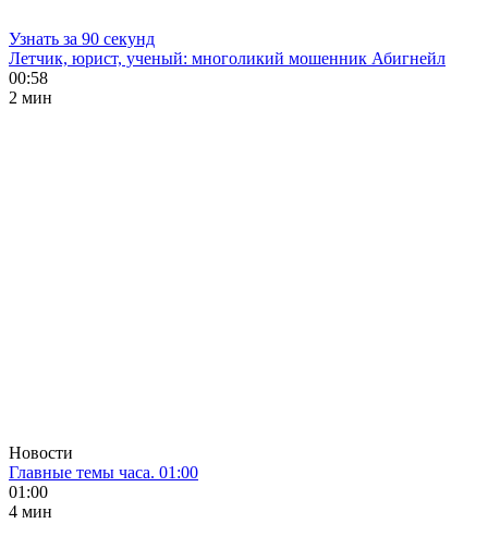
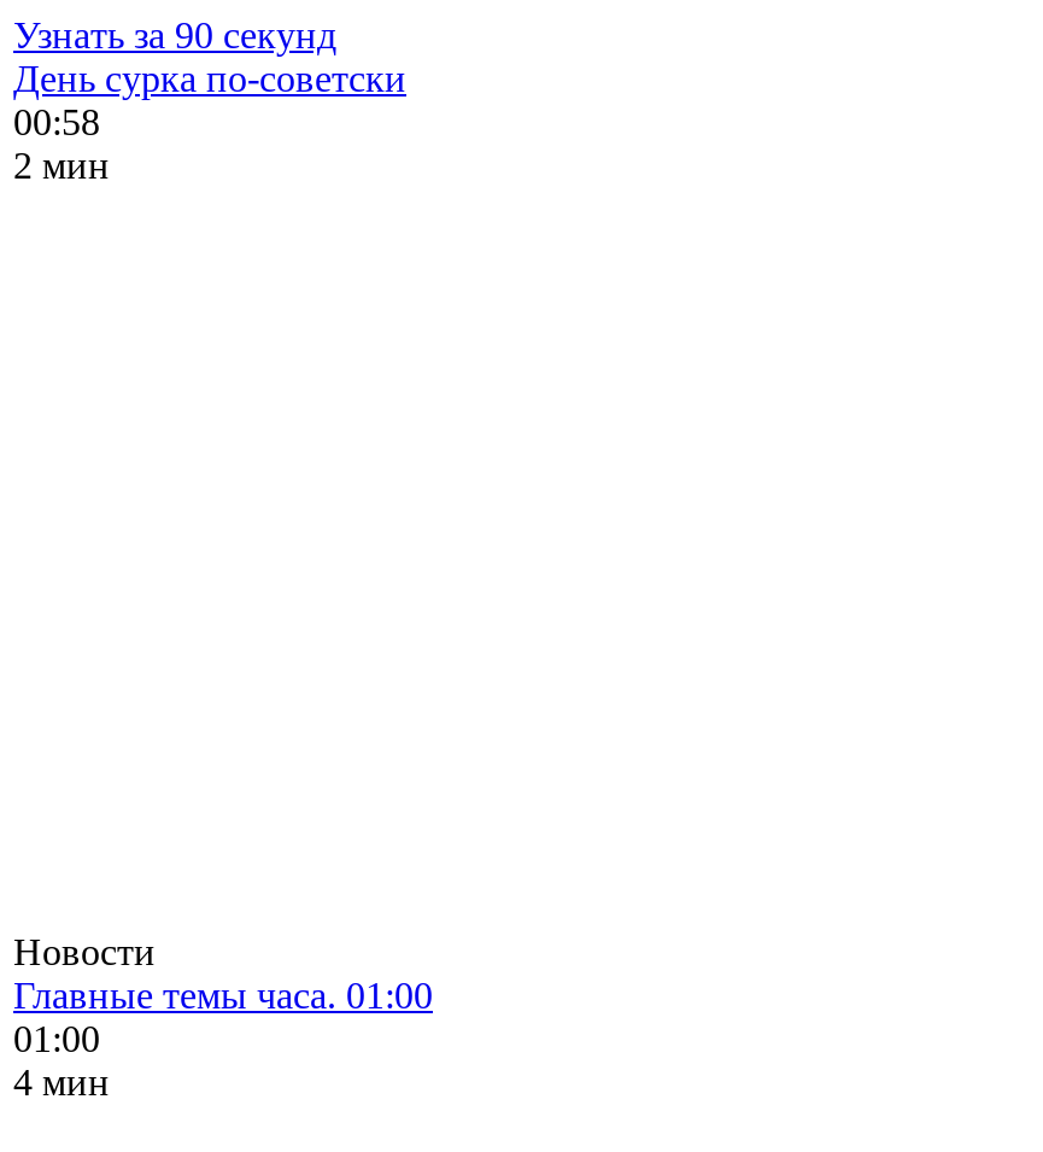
[9,49,446,68] Летчик, юрист, ученый: многоликий мошенник Абигнейл -> [13,58,406,99] День сурка по-советски

